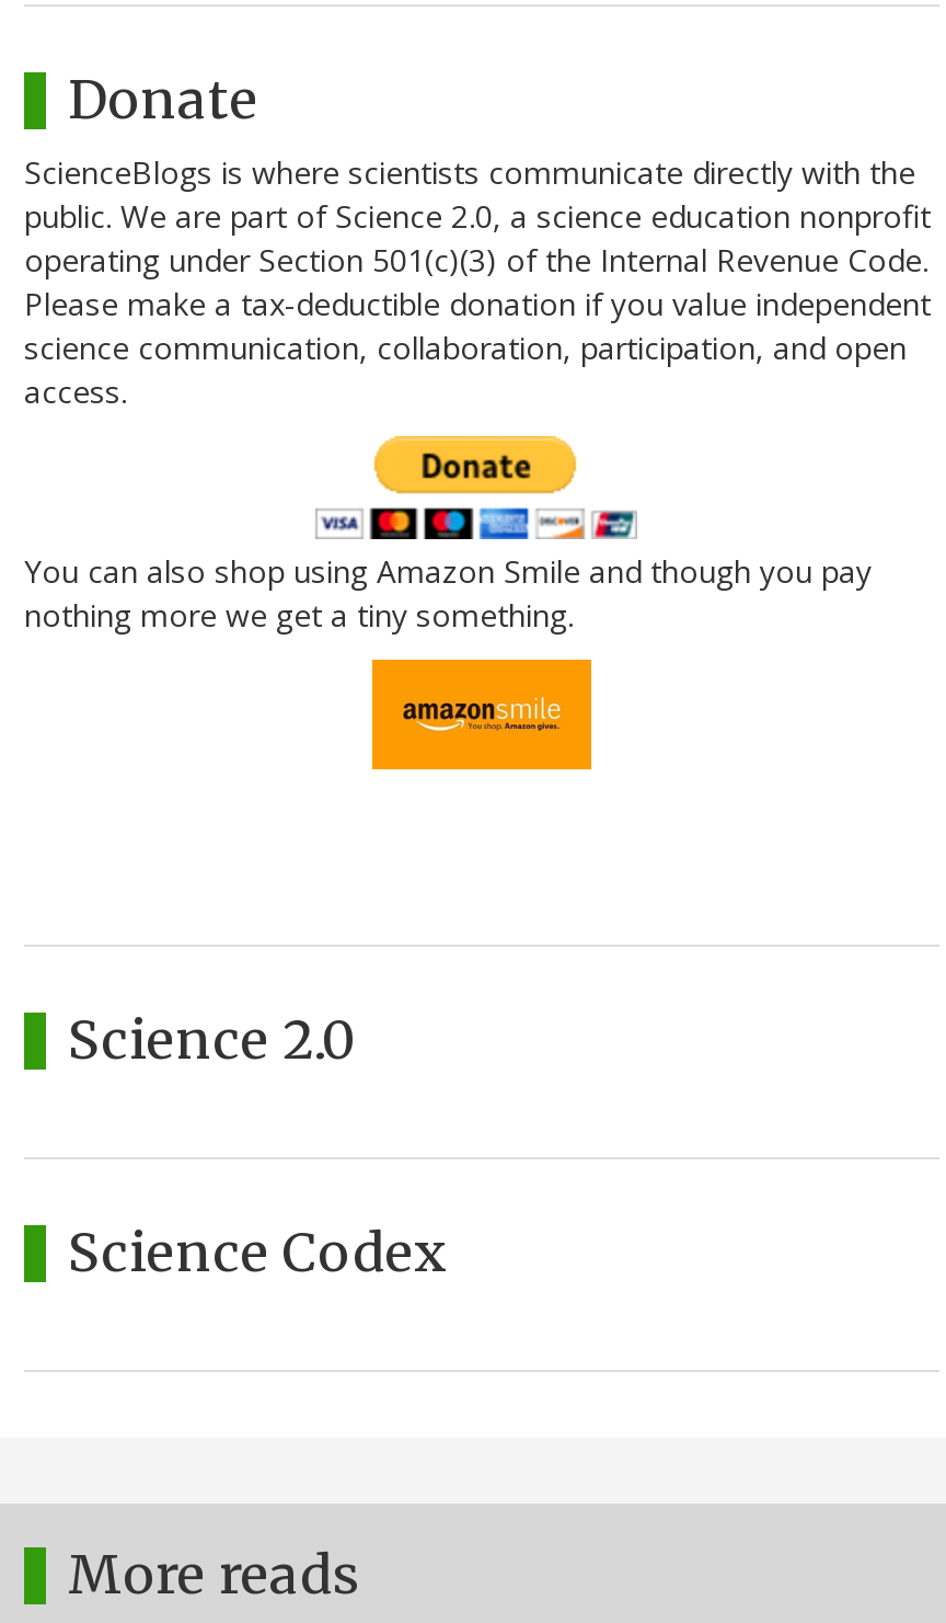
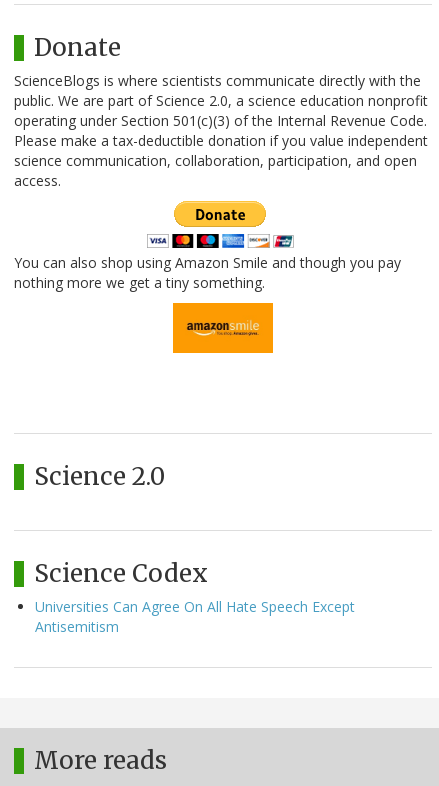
none -> [35,597,355,636] Universities Can Agree On All Hate Speech Except | Antisemitism

